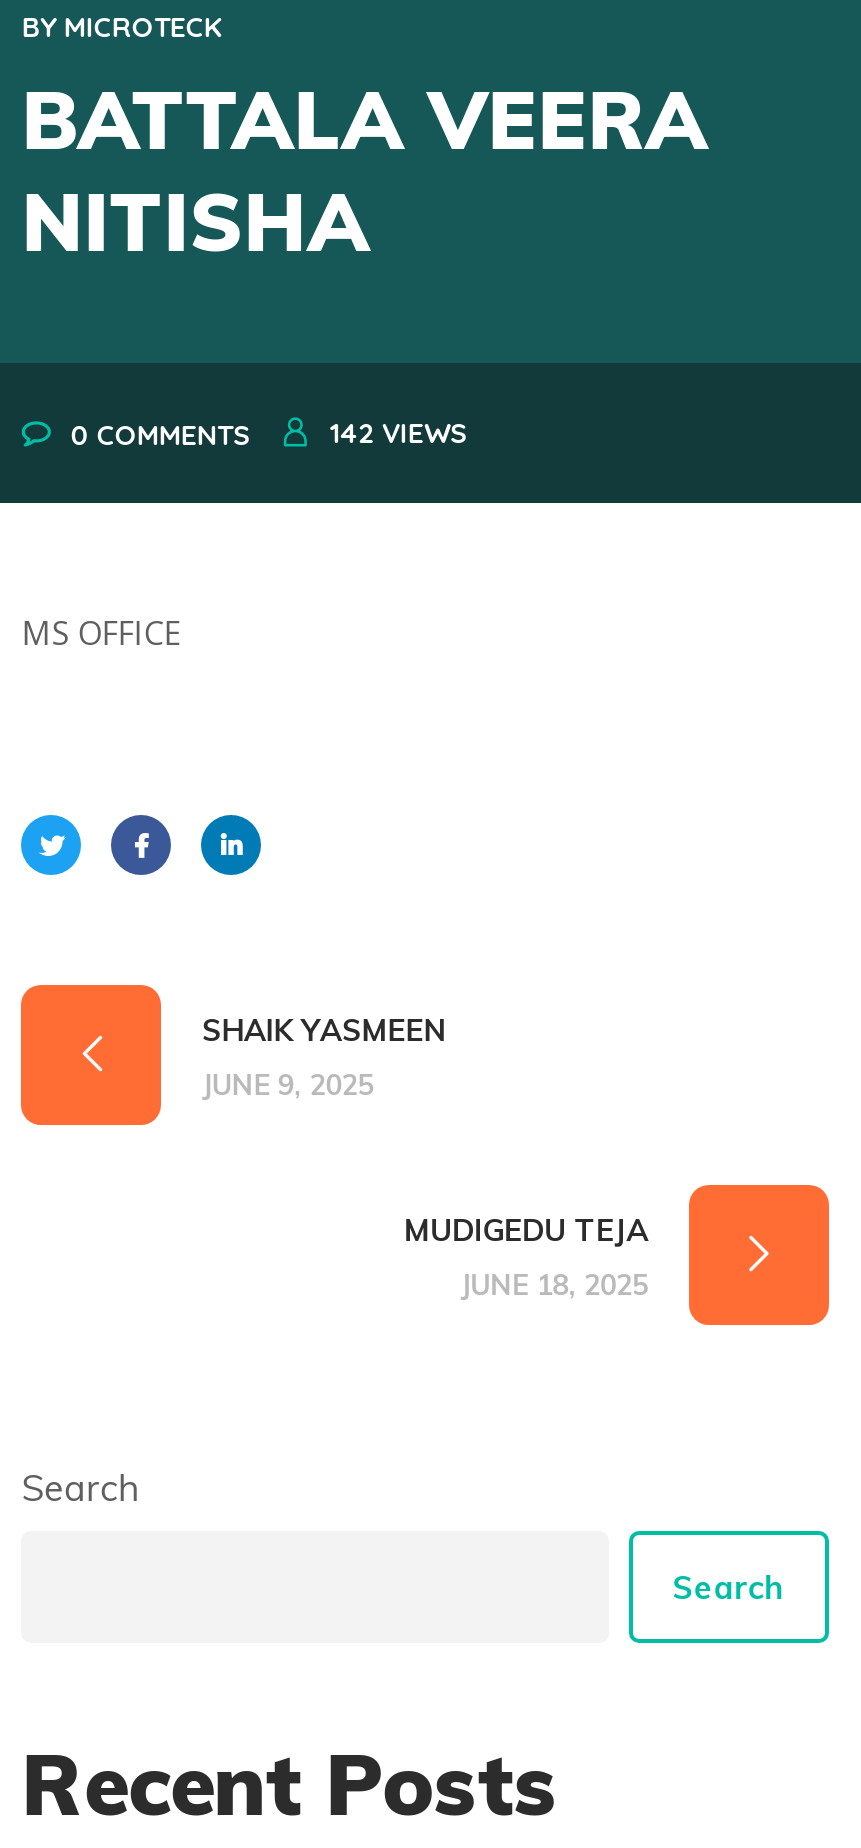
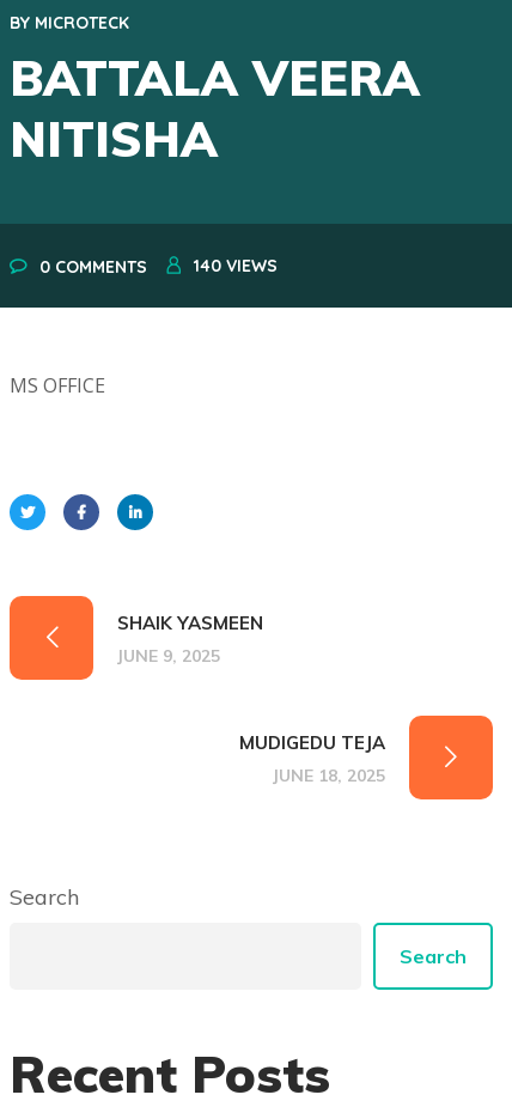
[330,414,468,450] 142 VIEWS -> [194,255,278,276] 140 VIEWS

